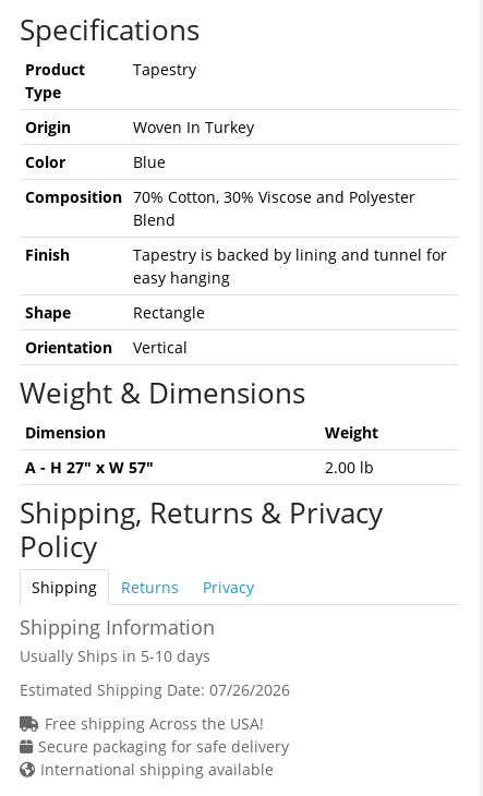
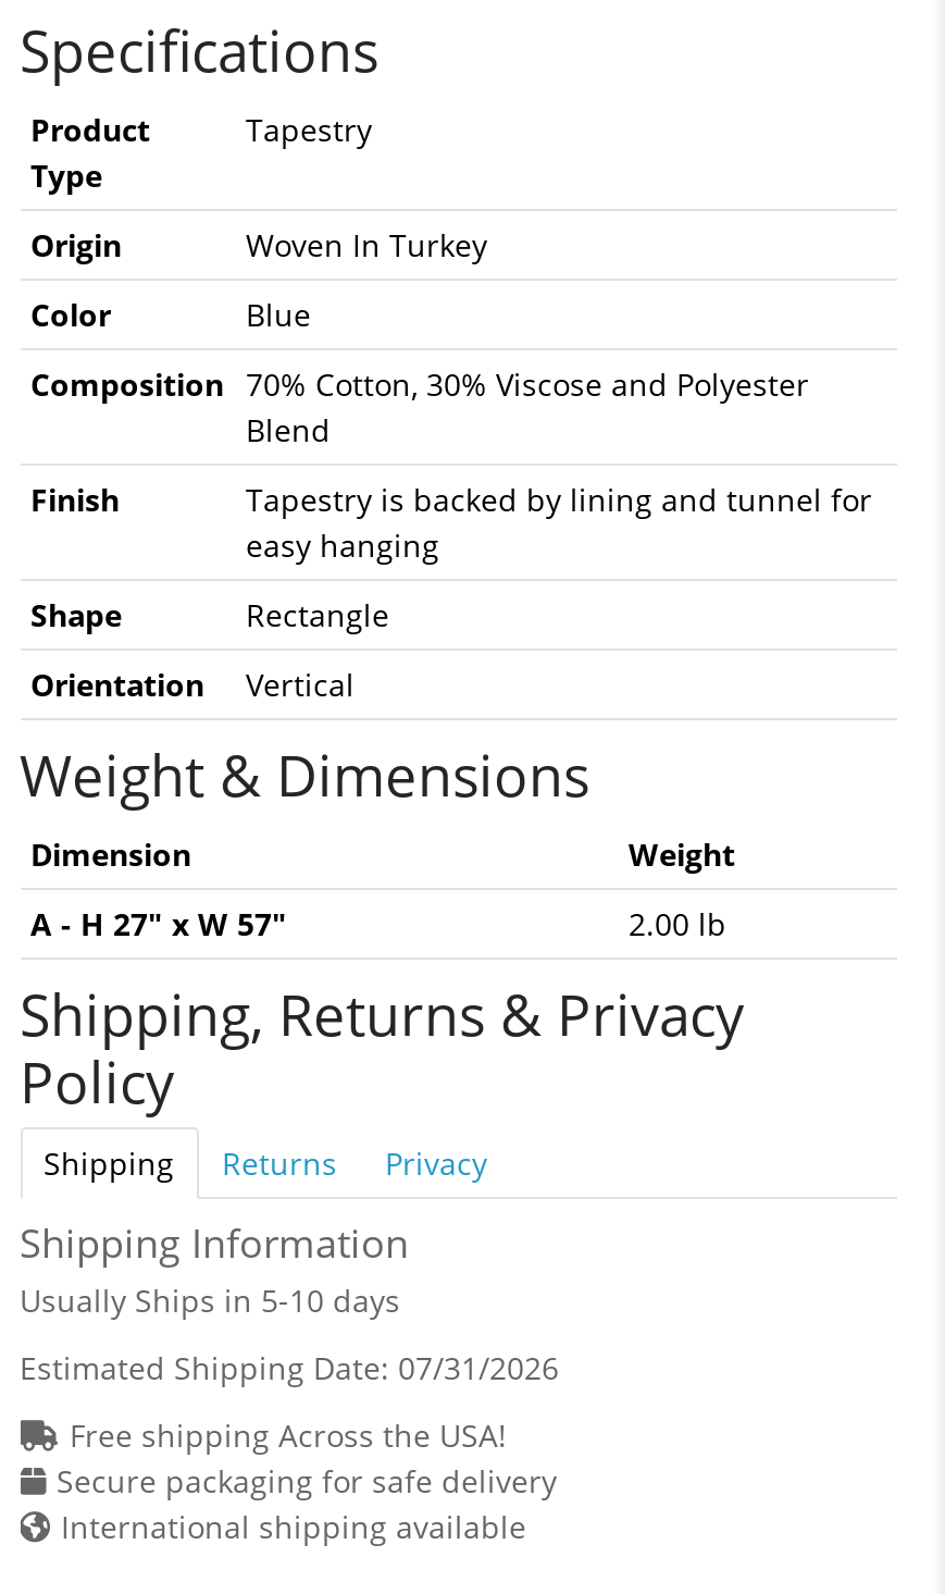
[19,679,289,700] Estimated Shipping Date: 07/26/2026 -> [20,1347,559,1388] Estimated Shipping Date: 07/31/2026

